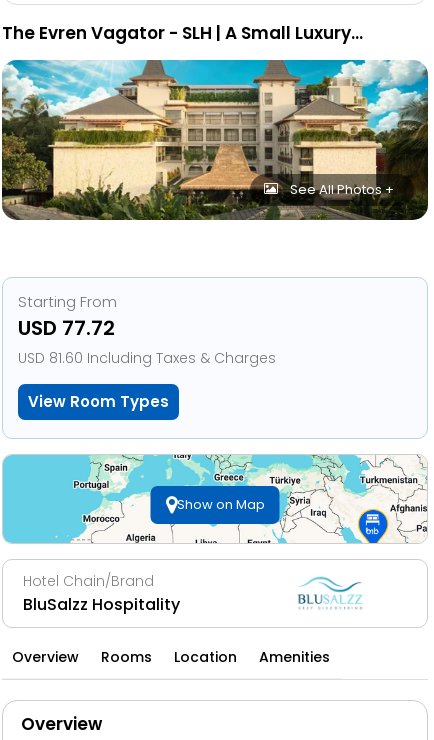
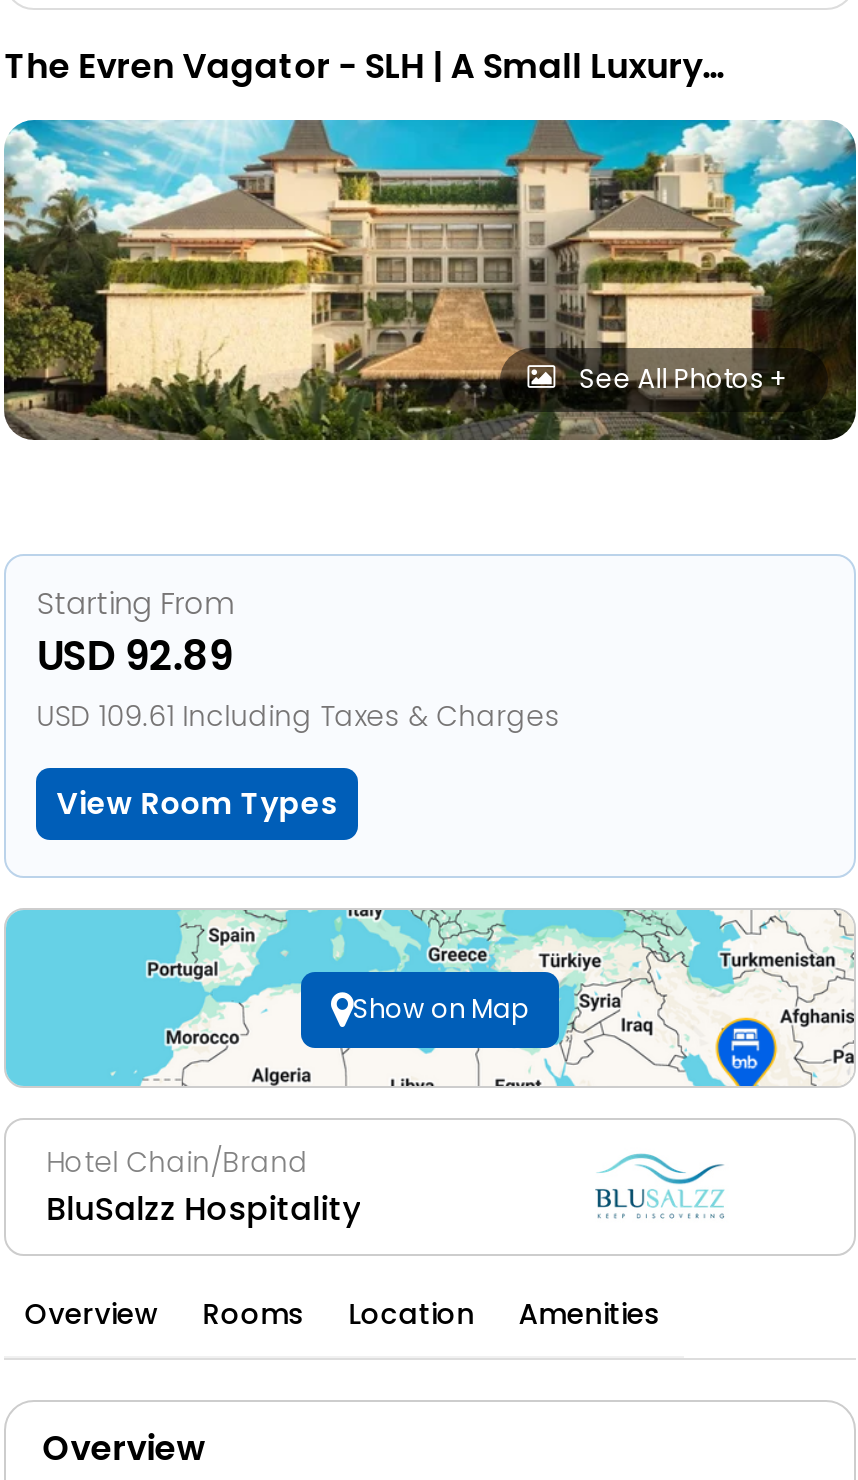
[18,314,115,342] USD 77.72 -> [36,628,232,684] USD 92.89
[18,348,276,368] USD 81.60 Including Taxes & Charges -> [36,696,560,736] USD 109.61 Including Taxes & Charges

